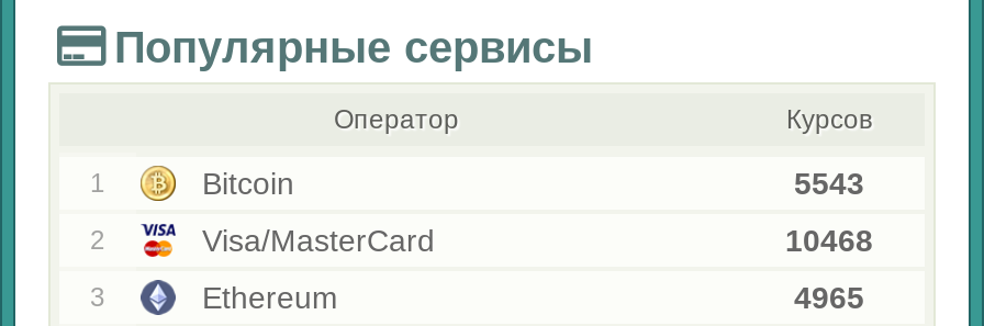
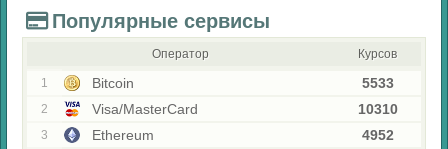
[794,166,864,201] 5543 -> [361,75,393,91] 5533
[785,223,873,258] 10468 -> [357,101,397,117] 10310
[794,280,864,315] 4965 -> [361,127,393,143] 4952

